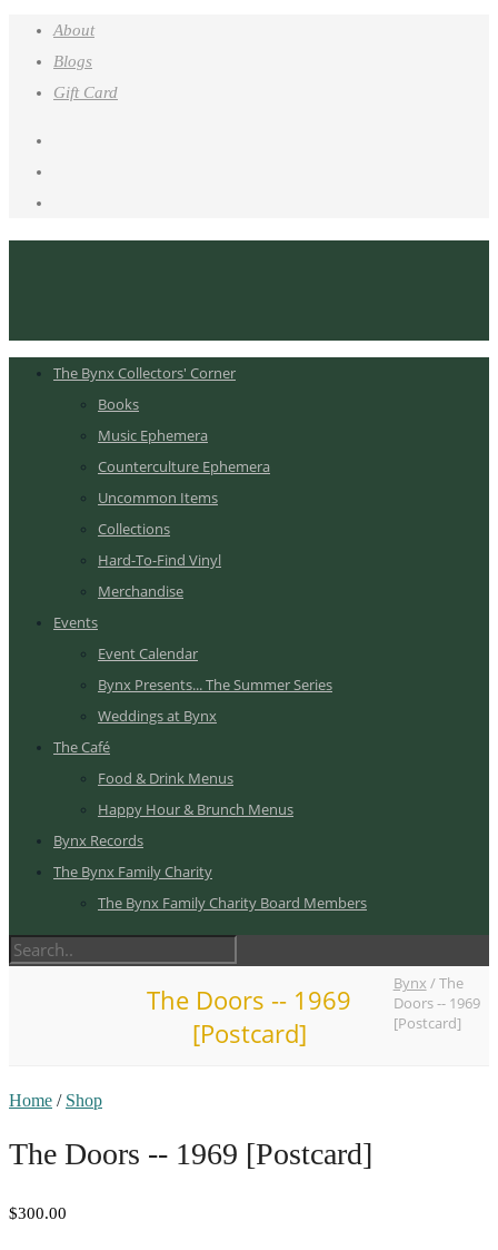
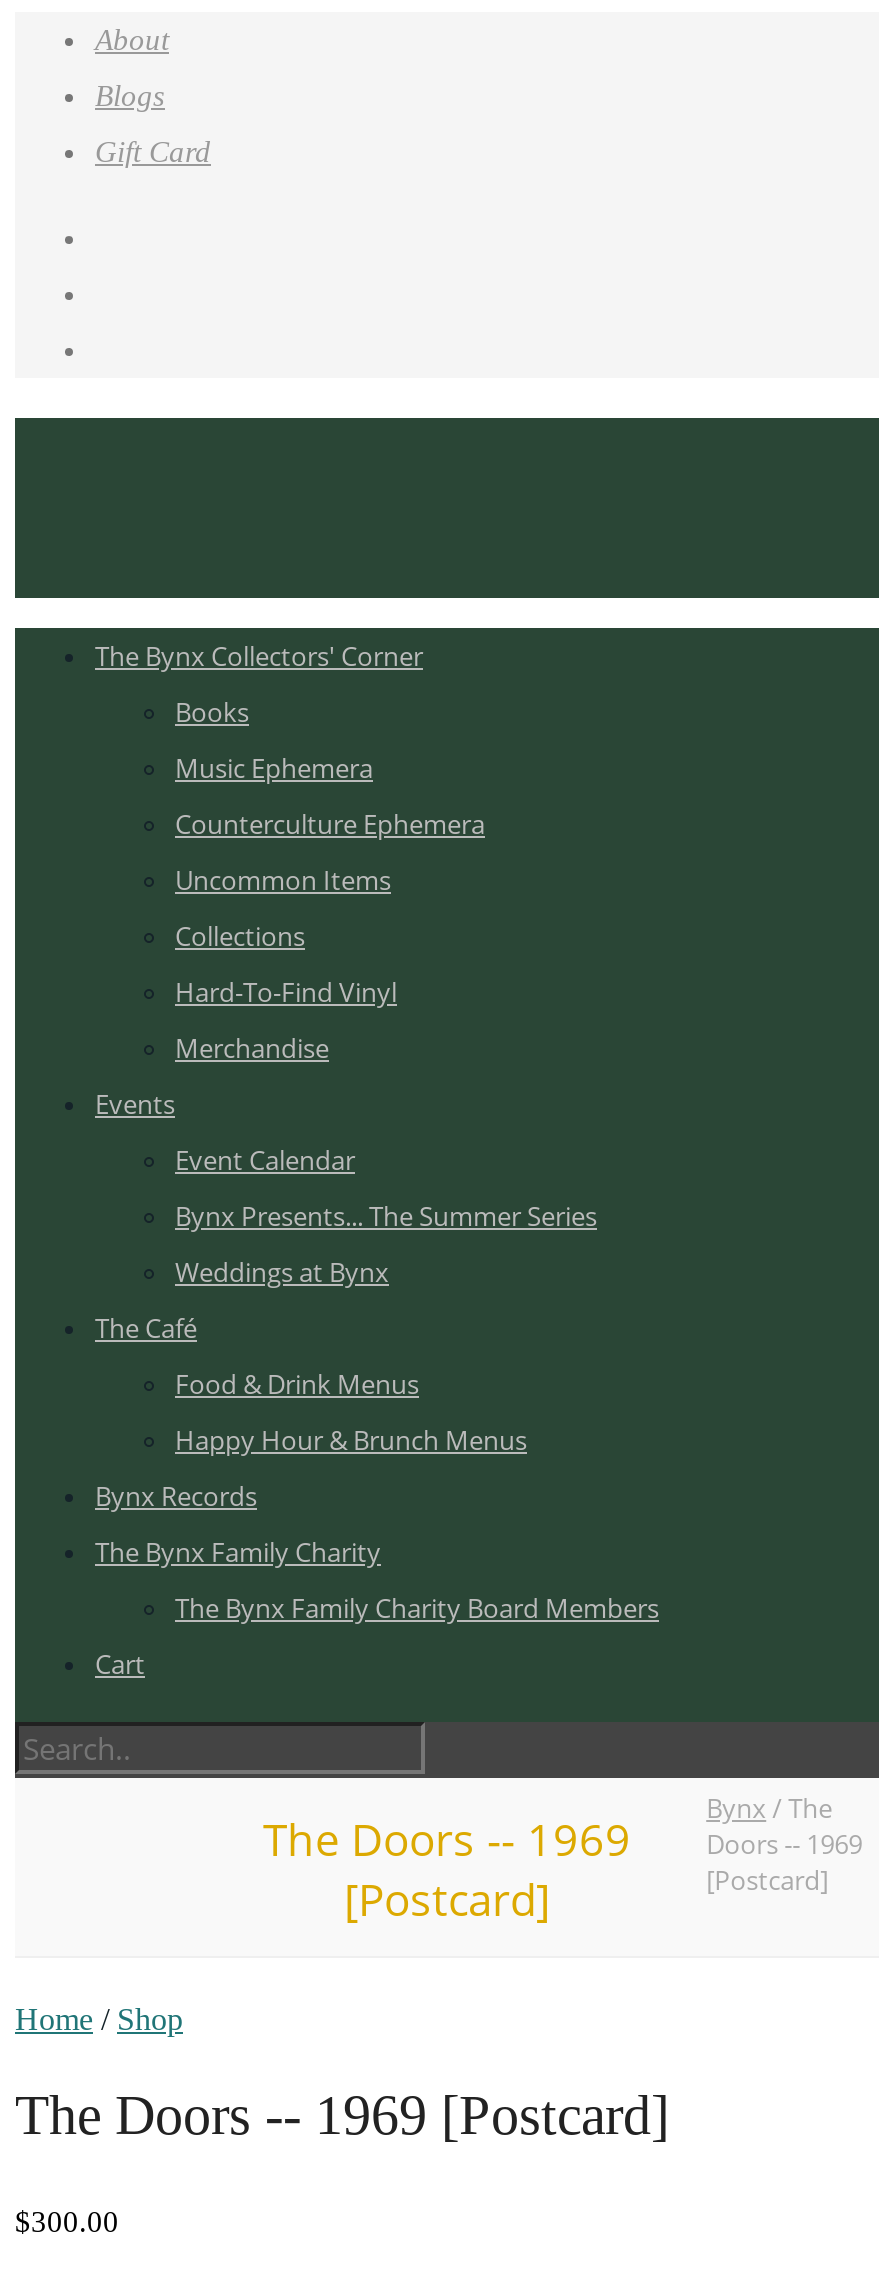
none -> [95,1646,145,1682] Cart

